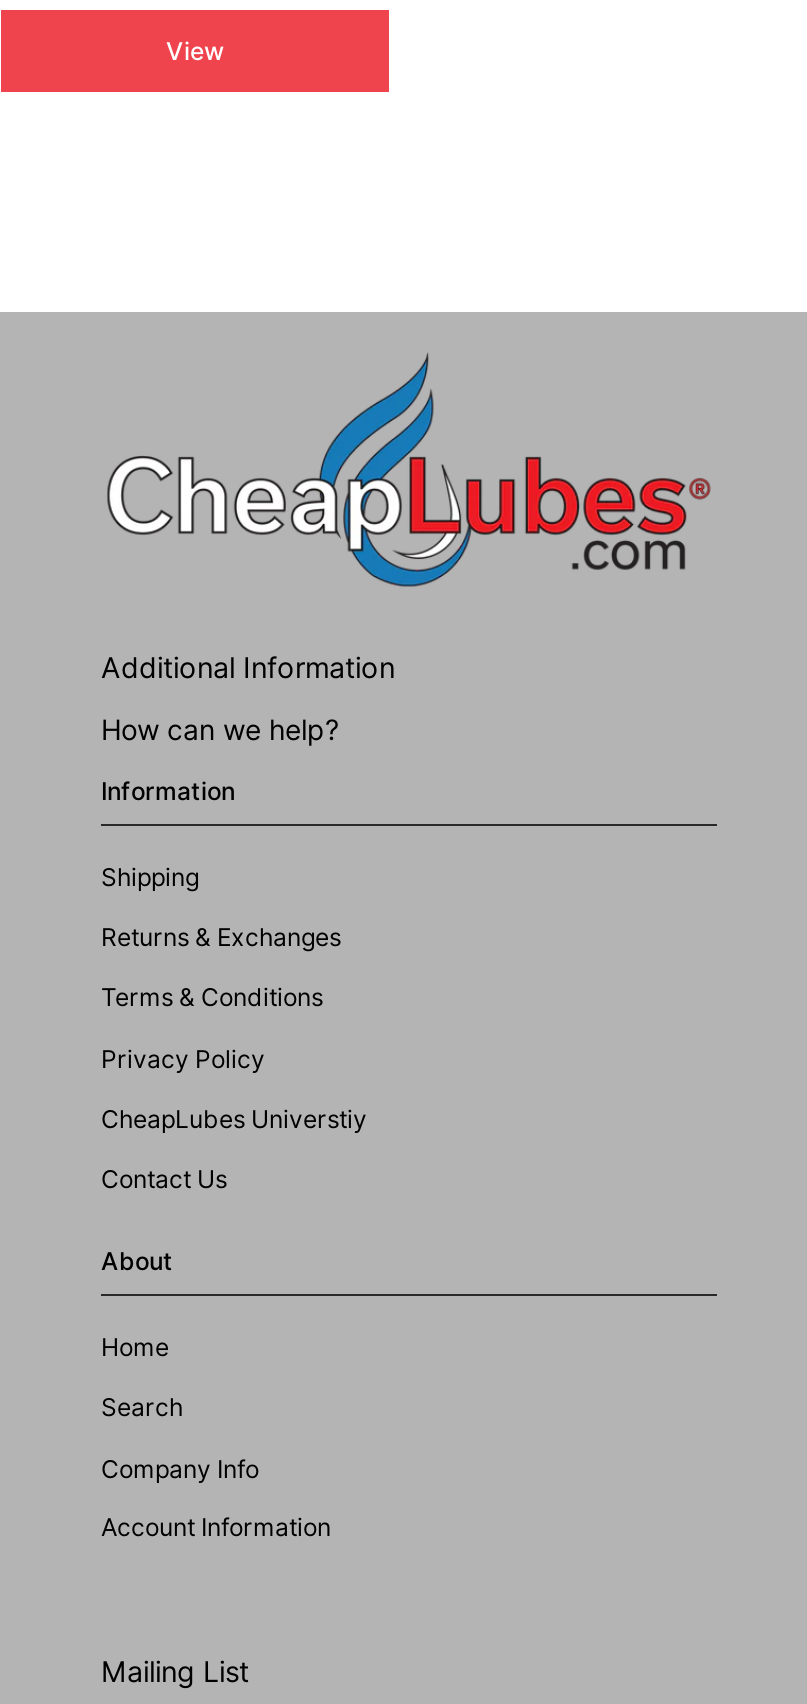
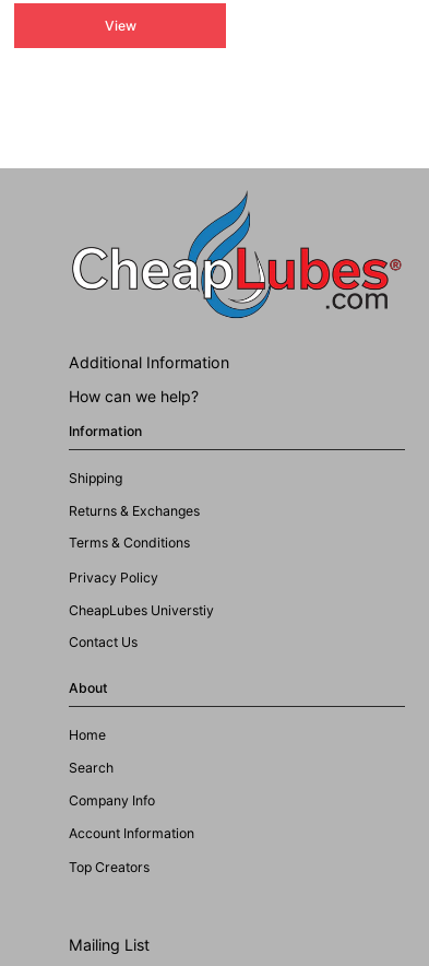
none -> [69,858,150,875] Top Creators

